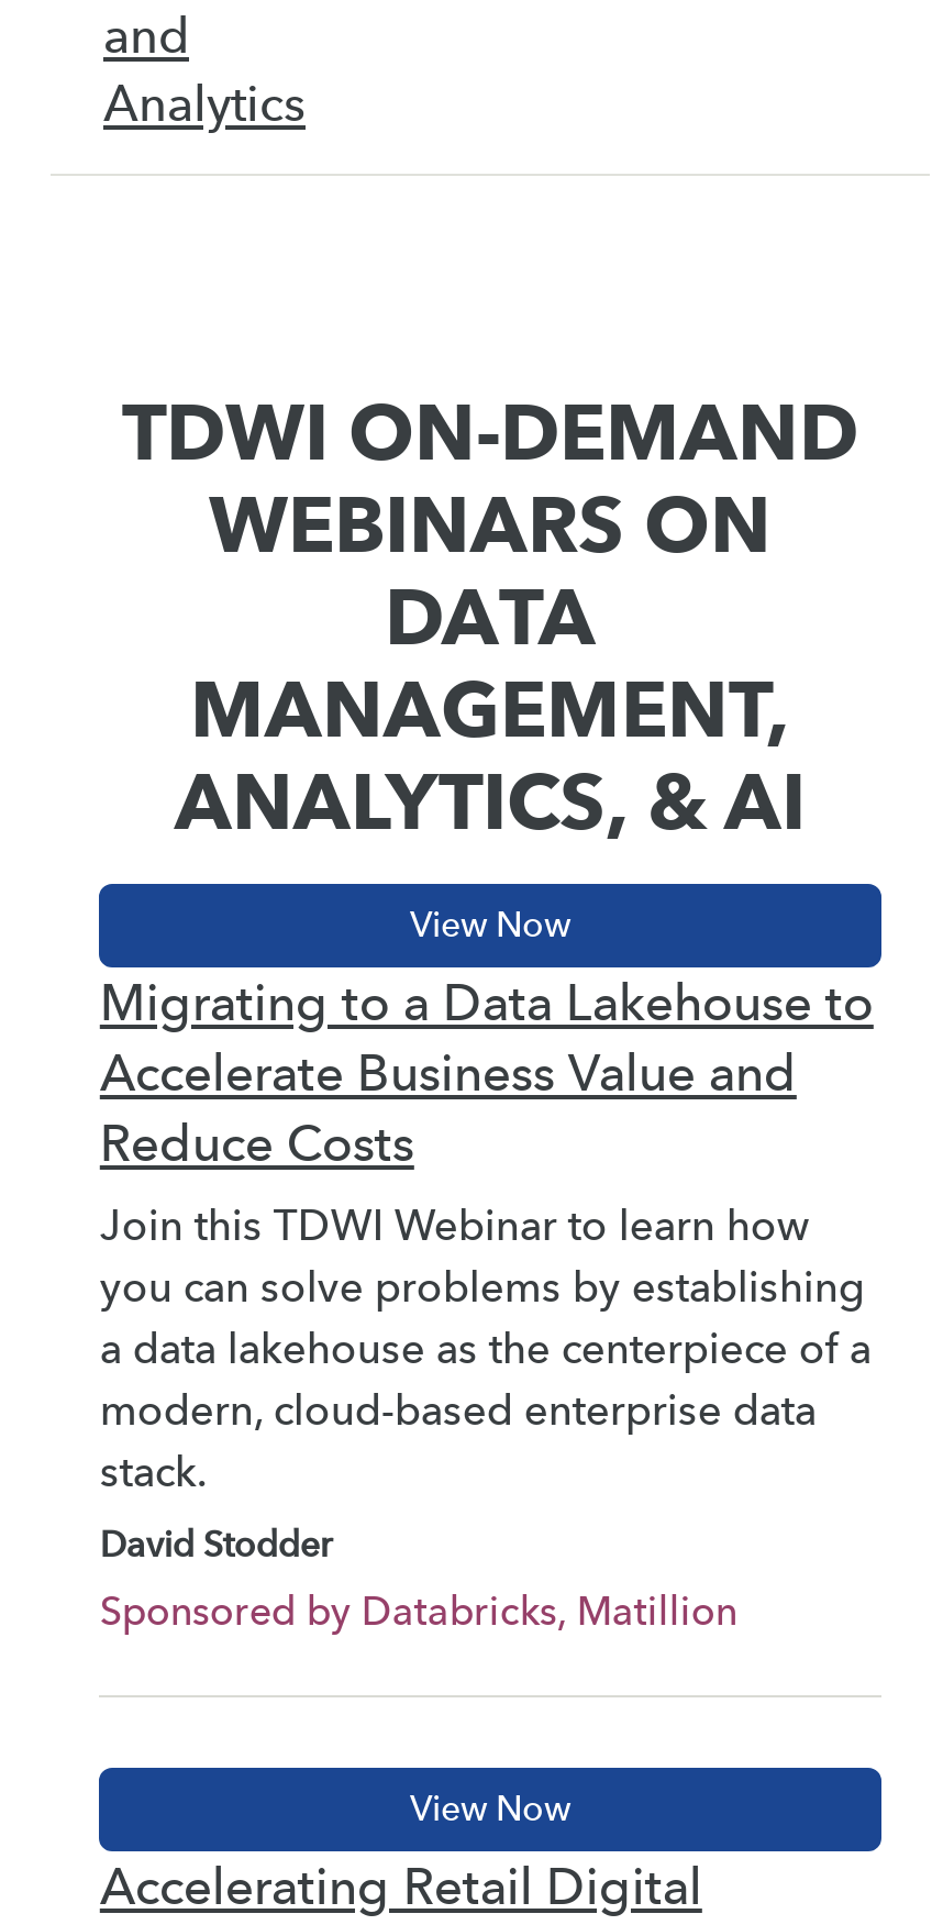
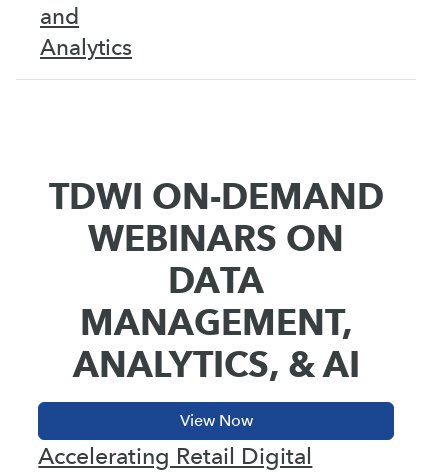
[100,971,874,1636] Migrating to a Data Lakehouse to | Accelerate Business Value and | Reduce Costs | Join this TDWI Webinar to learn how | you can solve problems by establishing | a data lakehouse as the centerpiece of a | modern, cloud-based enterprise data | stack. | David Stodder | Sponsored by Databricks, Matillion -> none

